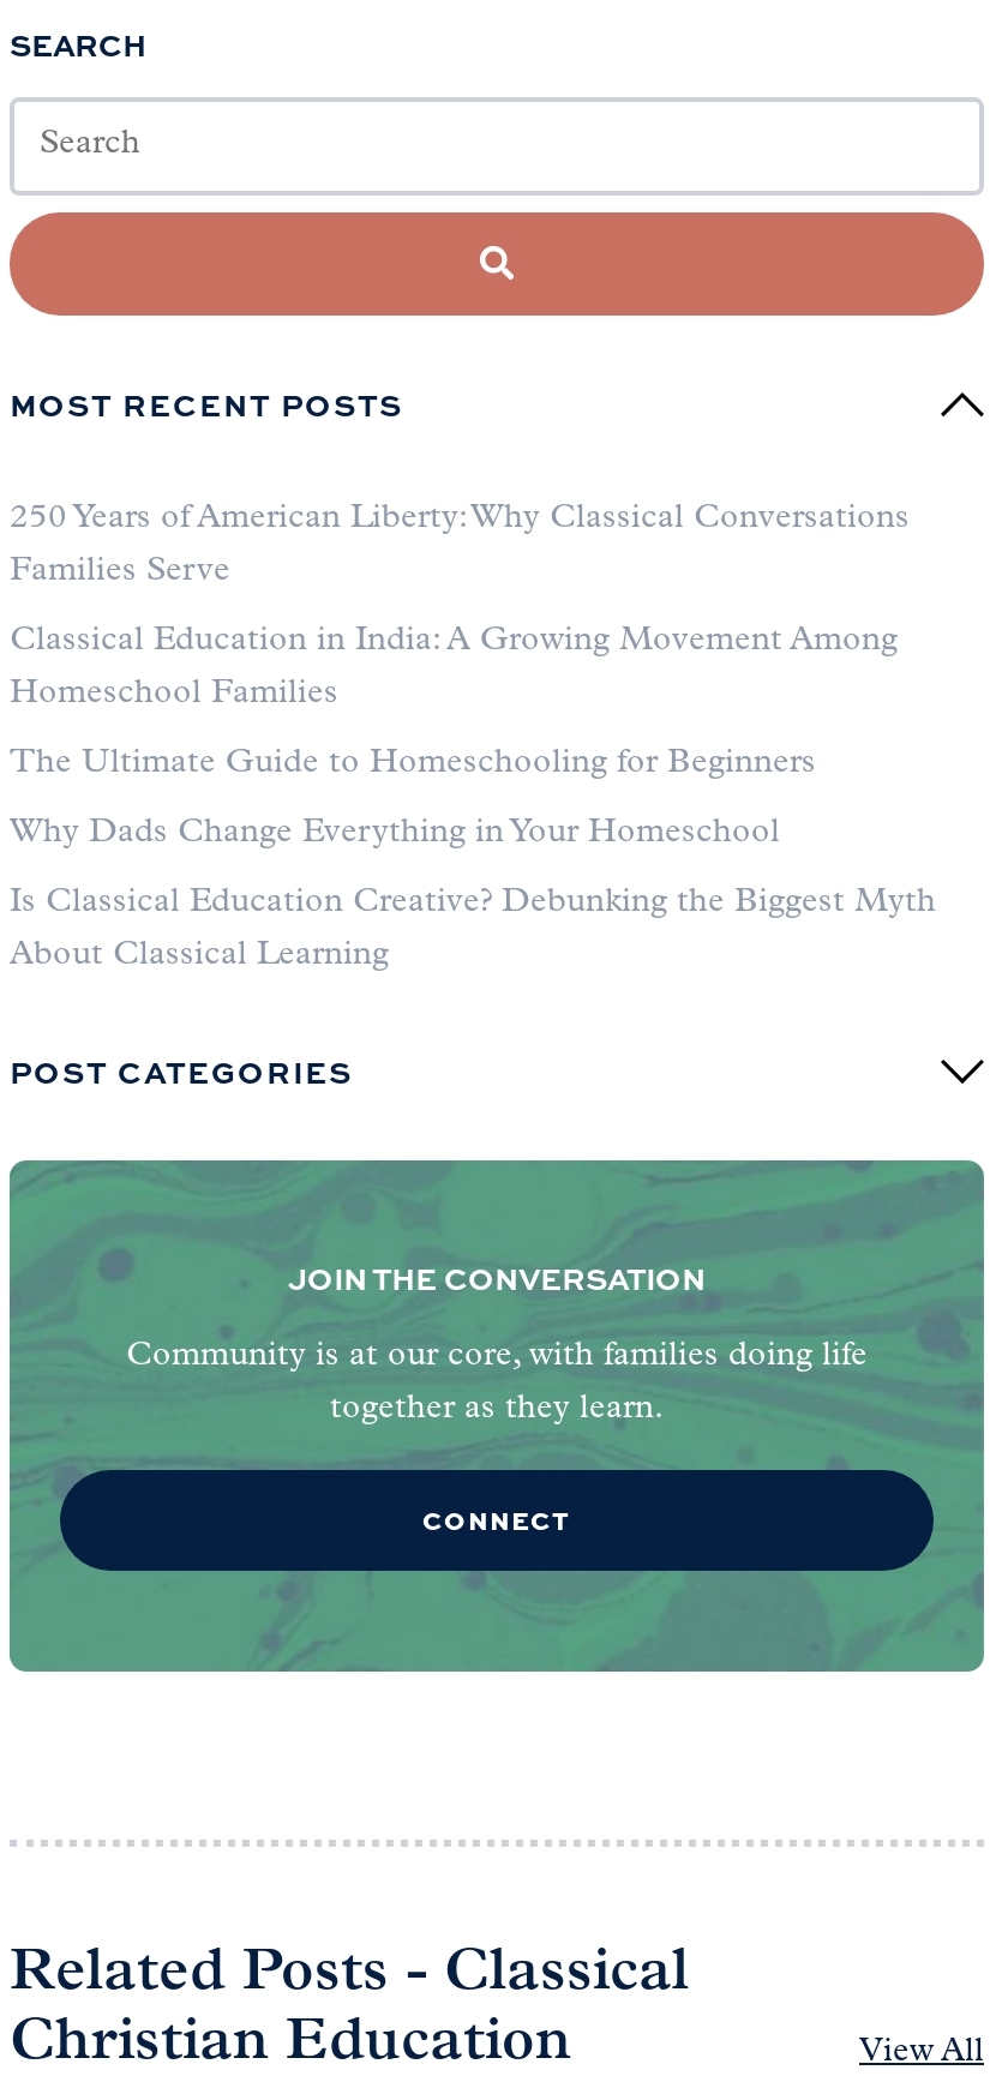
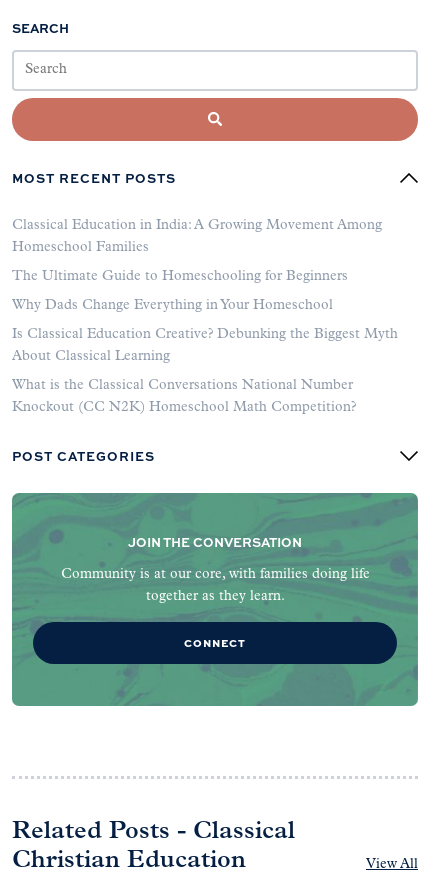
[10,499,910,588] 250 Years of American Liberty: Why Classical Conversations | Families Serve -> none
moved [10,622,936,972] -> [12,218,398,364]: Classical Education in India: A Growing Movement Among | Homeschool Families | The Ultimate Guide to Homeschooling for Beginners | Why Dads Change Everything in Your Homeschool | Is Classical Education Creative? Debunking the Biggest Myth | About Classical Learning
none -> [12,378,356,415] What is the Classical Conversations National Number | Knockout (CC N2K) Homeschool Math Competition?

